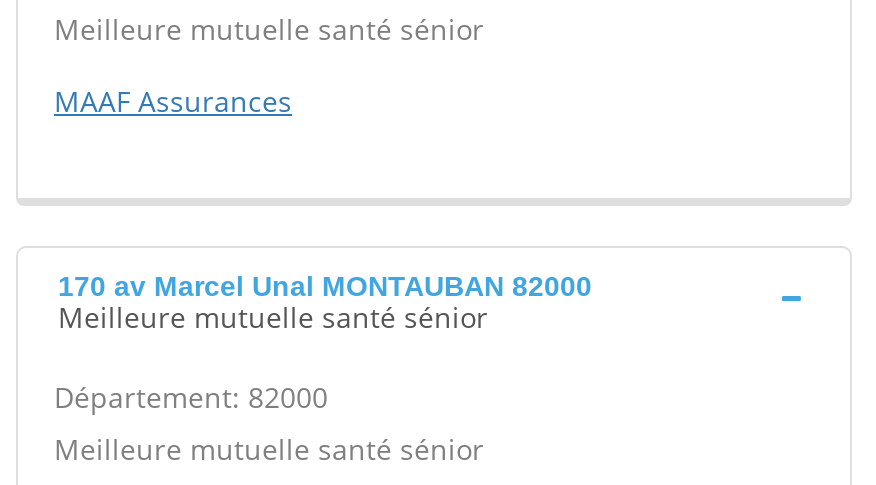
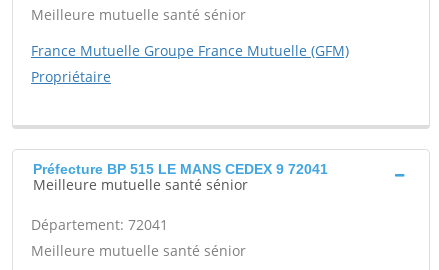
[54,82,292,120] MAAF Assurances -> [31,41,349,86] France Mutuelle Groupe France Mutuelle (GFM) | Propriétaire
[58,270,592,302] 170 av Marcel Unal MONTAUBAN 82000 -> [33,161,328,177] Préfecture BP 515 LE MANS CEDEX 9 72041
[54,378,328,416] Département: 82000 -> [31,215,168,234] Département: 72041

